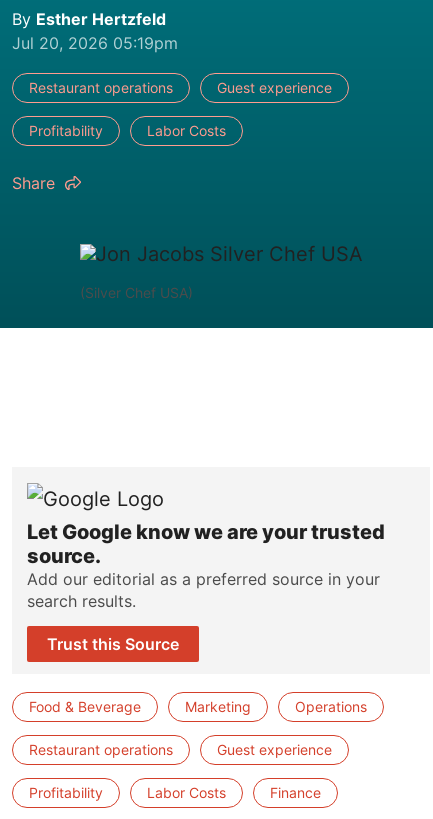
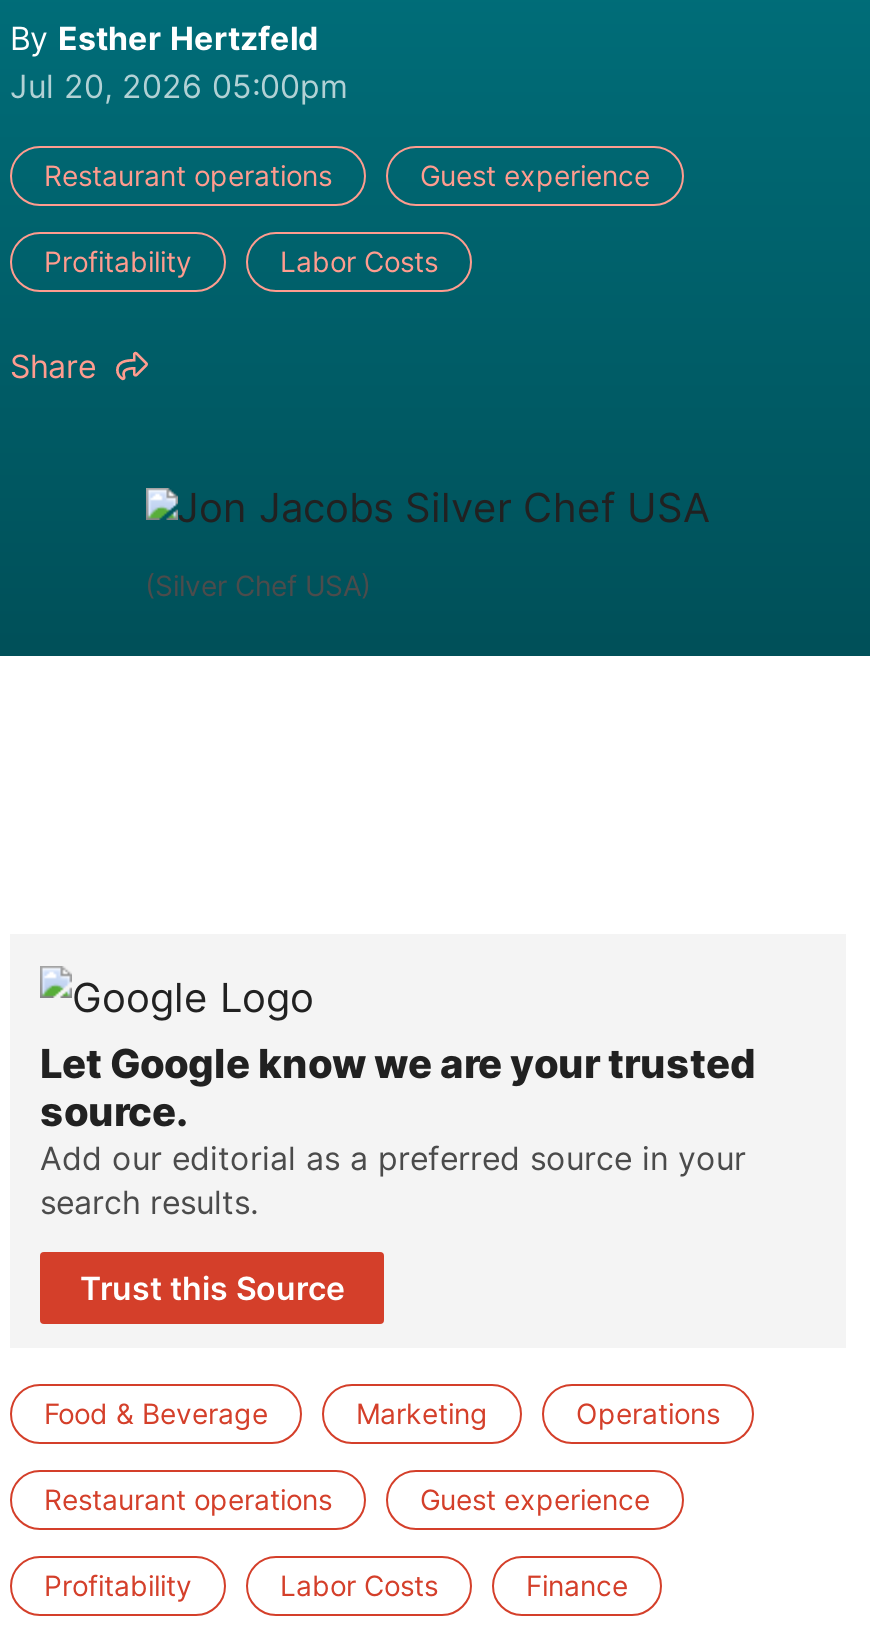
[12,32,178,52] Jul 20, 2026 05:19pm -> [10,65,348,105] Jul 20, 2026 05:00pm

